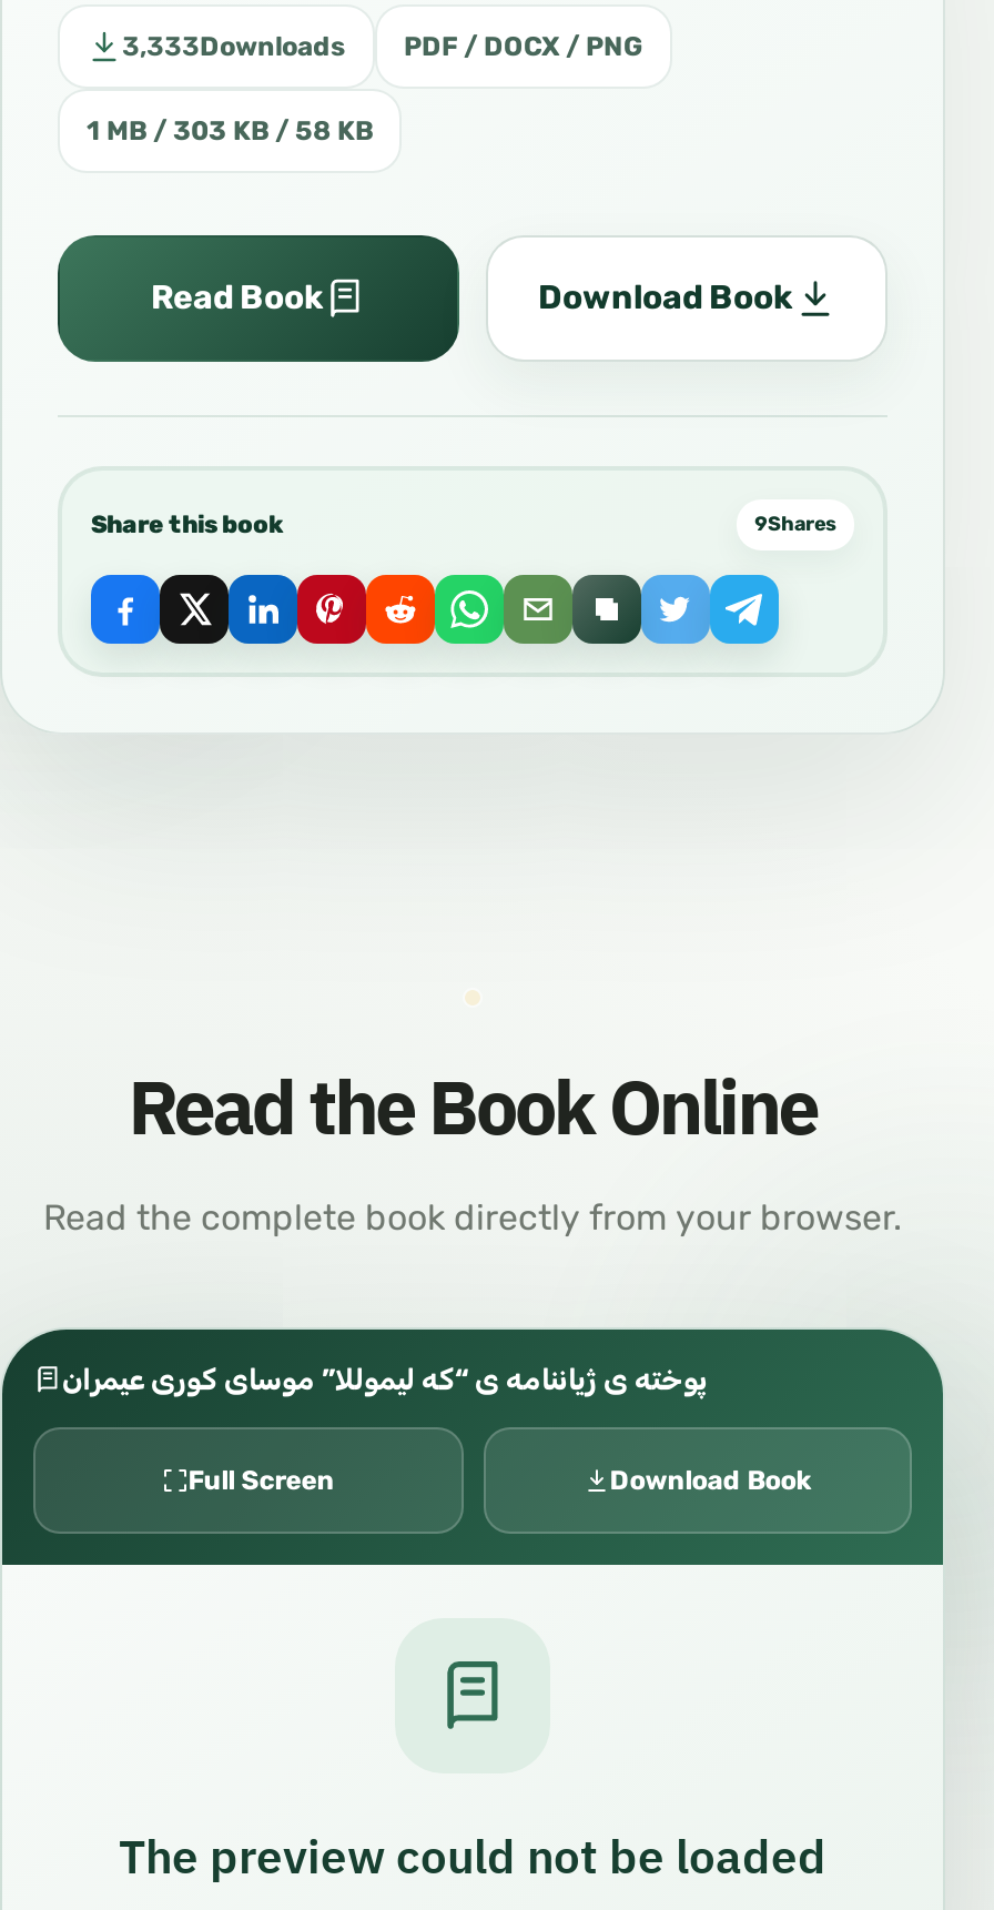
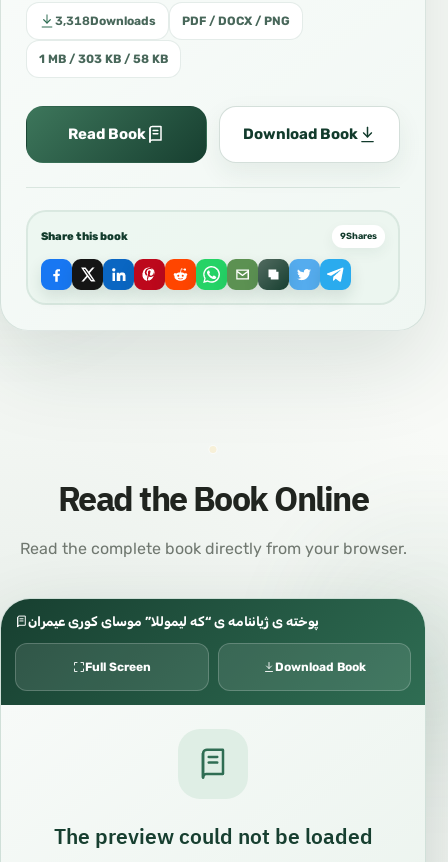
[122,31,643,62] 3,333Downloads PDF / DOCX / PNG -> [55,14,290,28] 3,318Downloads PDF / DOCX / PNG

